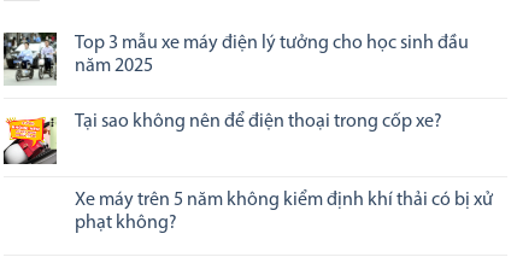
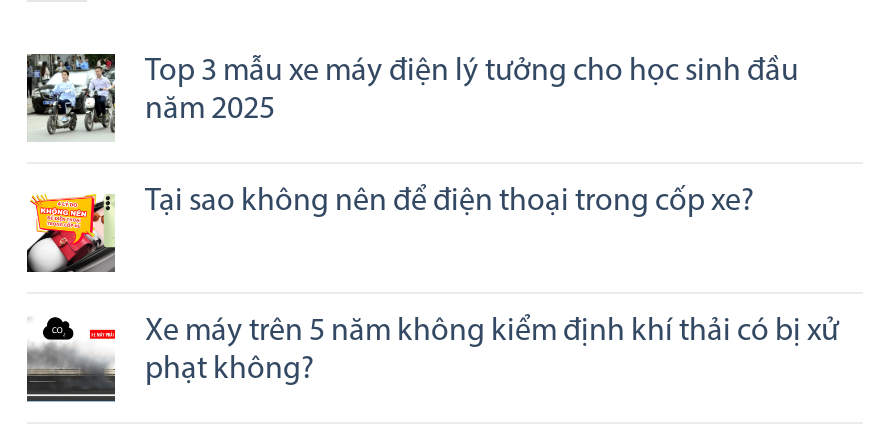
none -> [25,314,117,404] [image]

